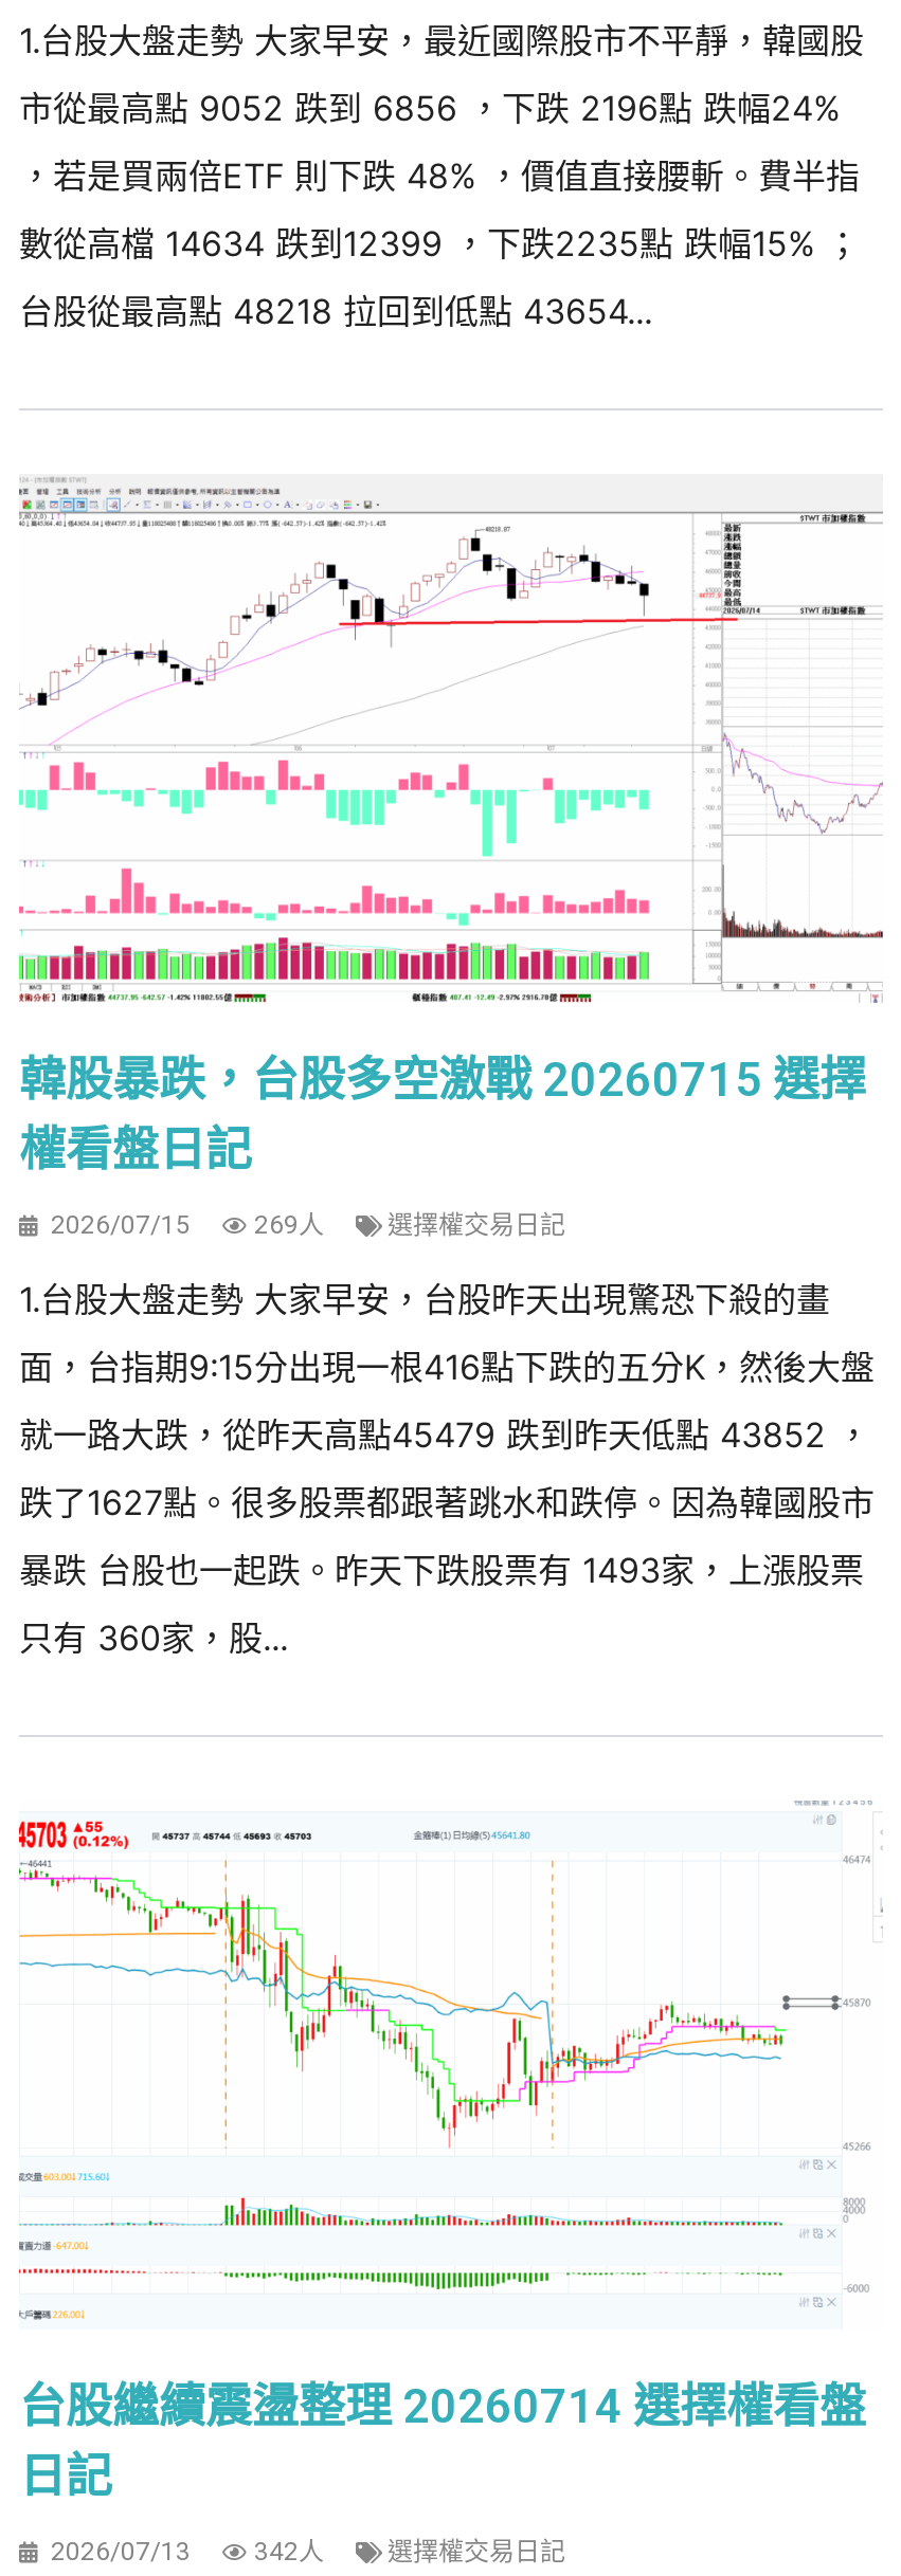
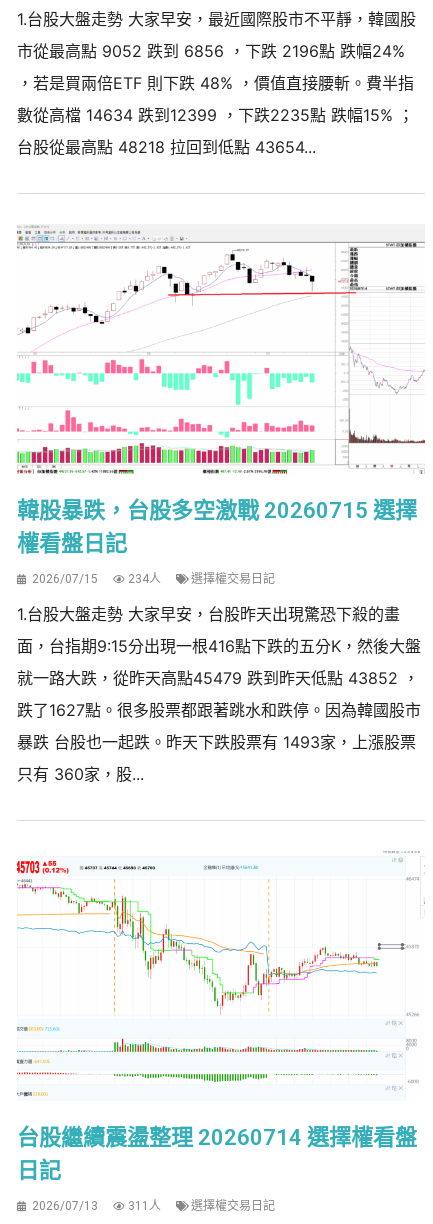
[254,1210,324,1240] 269人 -> [128,572,161,586] 234人
[254,2537,324,2566] 342人 -> [128,1199,161,1213] 311人

